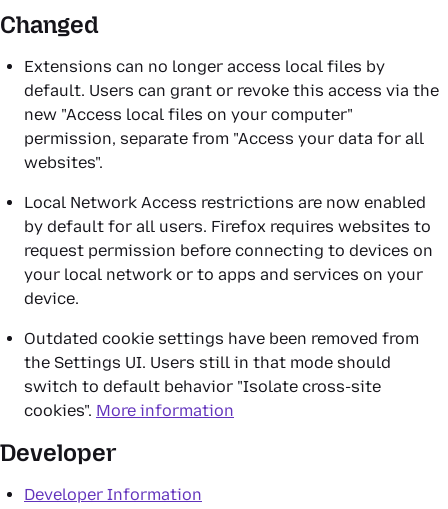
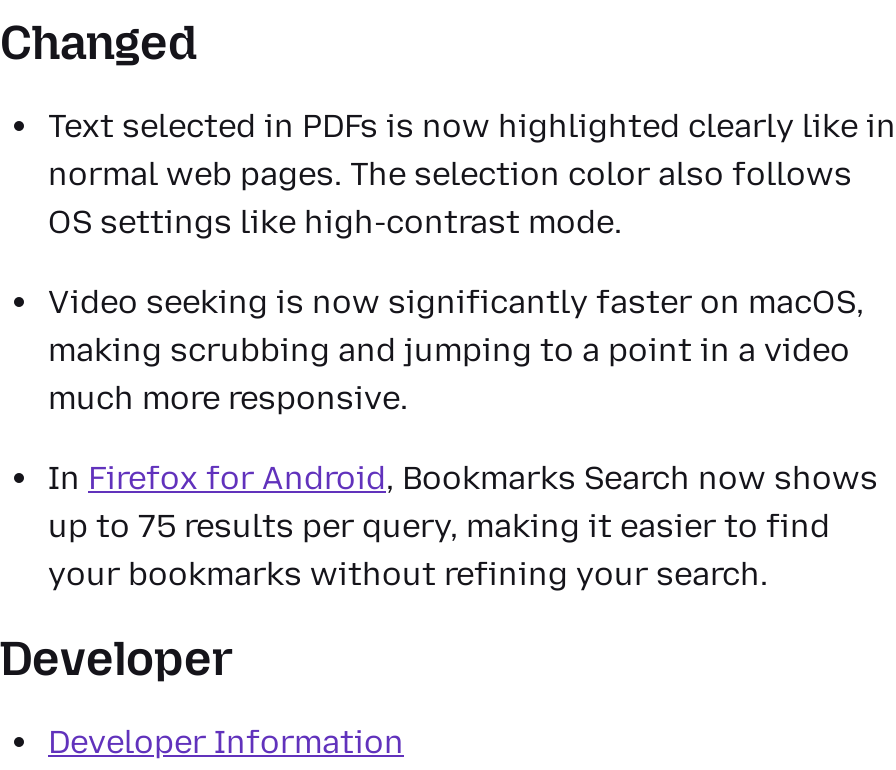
[24,56,439,171] Extensions can no longer access local files by | default. Users can grant or revoke this access via the | new "Access local files on your computer" | permission, separate from "Access your data for all | websites". -> [48,107,896,241] Text selected in PDFs is now highlighted clearly like in | normal web pages. The selection color also follows | OS settings like high-contrast mode.
[24,192,433,307] Local Network Access restrictions are now enabled | by default for all users. Firefox requires websites to | request permission before connecting to devices on | your local network or to apps and services on your | device. -> [48,283,864,417] Video seeking is now significantly faster on macOS, | making scrubbing and jumping to a point in a video | much more responsive.
[24,328,419,419] Outdated cookie settings have been removed from | the Settings UI. Users still in that mode should | switch to default behavior "Isolate cross-site | cookies". More information -> [48,459,878,593] In Firefox for Android, Bookmarks Search now shows | up to 75 results per query, making it easier to find | your bookmarks without refining your search.

